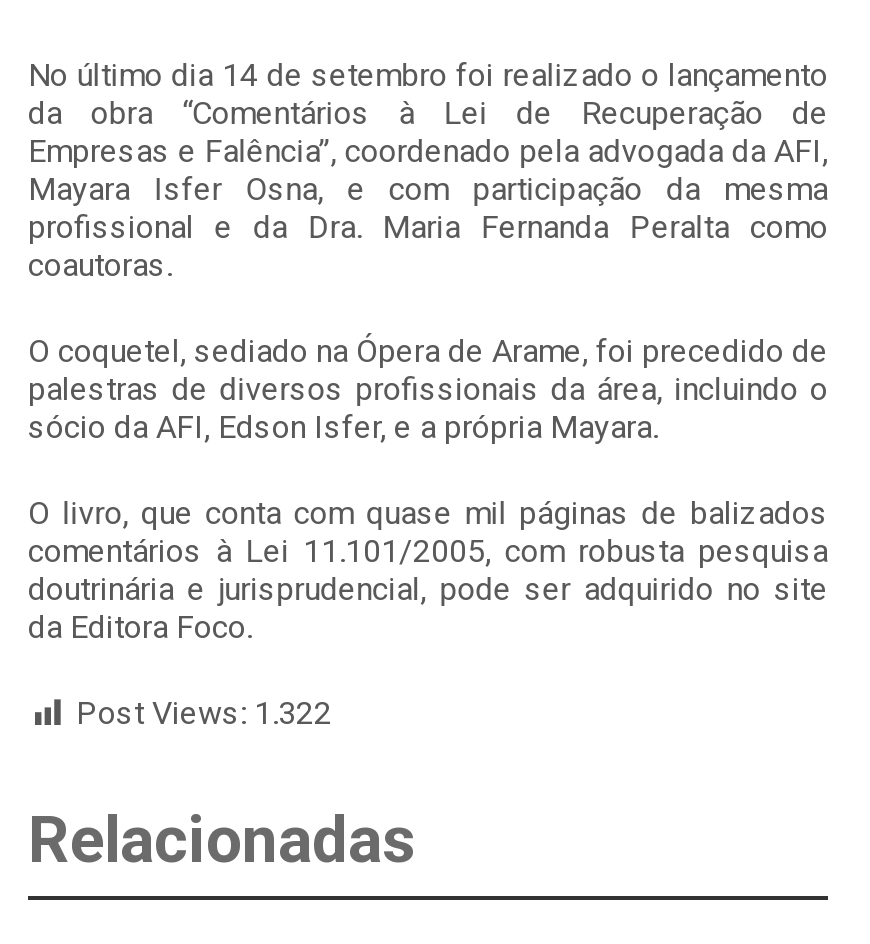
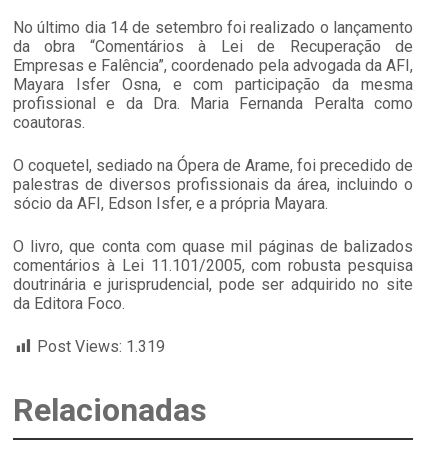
[76,694,332,732] Post Views: 1.322 -> [37,337,165,356] Post Views: 1.319

